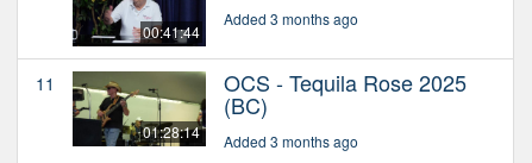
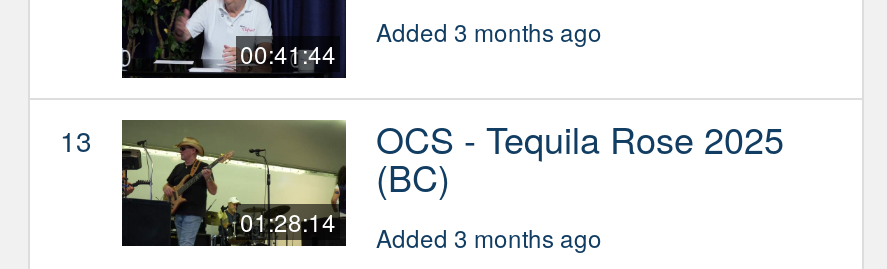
[36,71,55,95] 11 -> [60,119,92,159] 13

